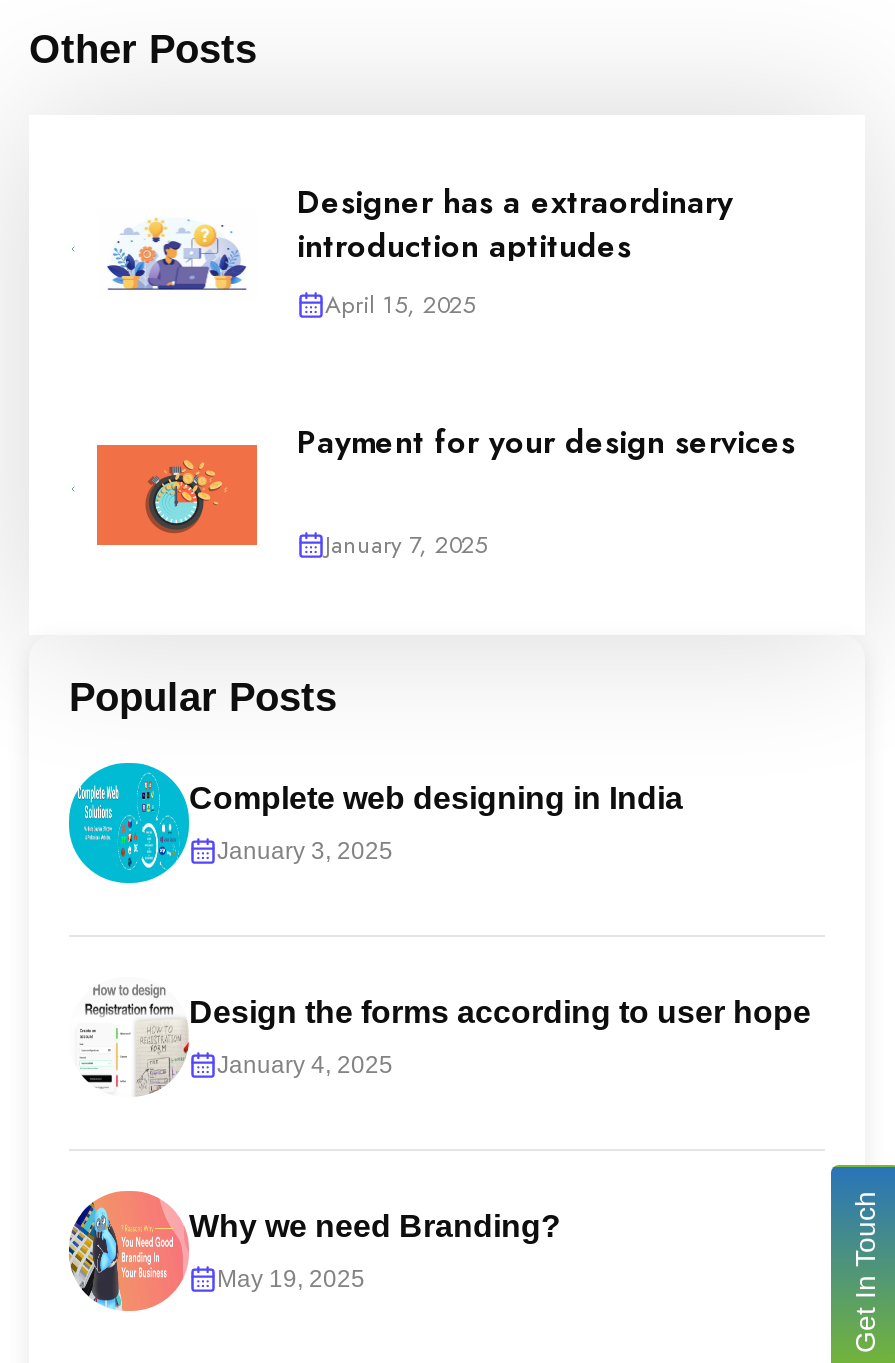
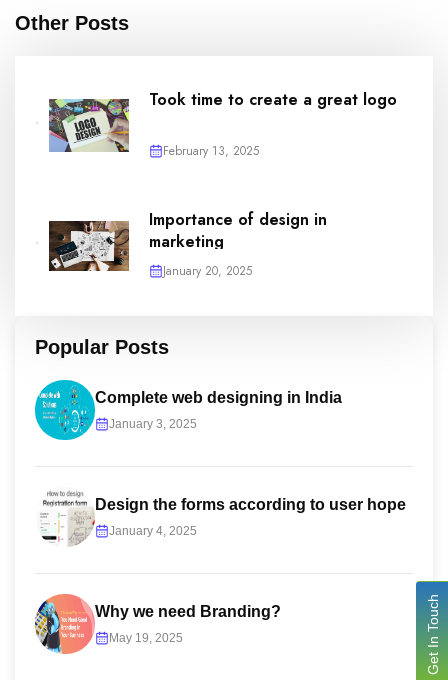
[97,179,733,323] [image] | Designer has a extraordinary | introduction aptitudes | April 15, 2025 -> [48,88,397,153] [image] | Took time to create a great logo
[297,419,795,465] Payment for your design services -> [163,142,259,160] February 13, 2025
[95,443,487,563] [image] | January 7, 2025 -> [48,208,327,280] [image] | Importance of design in | marketing | January 20, 2025

